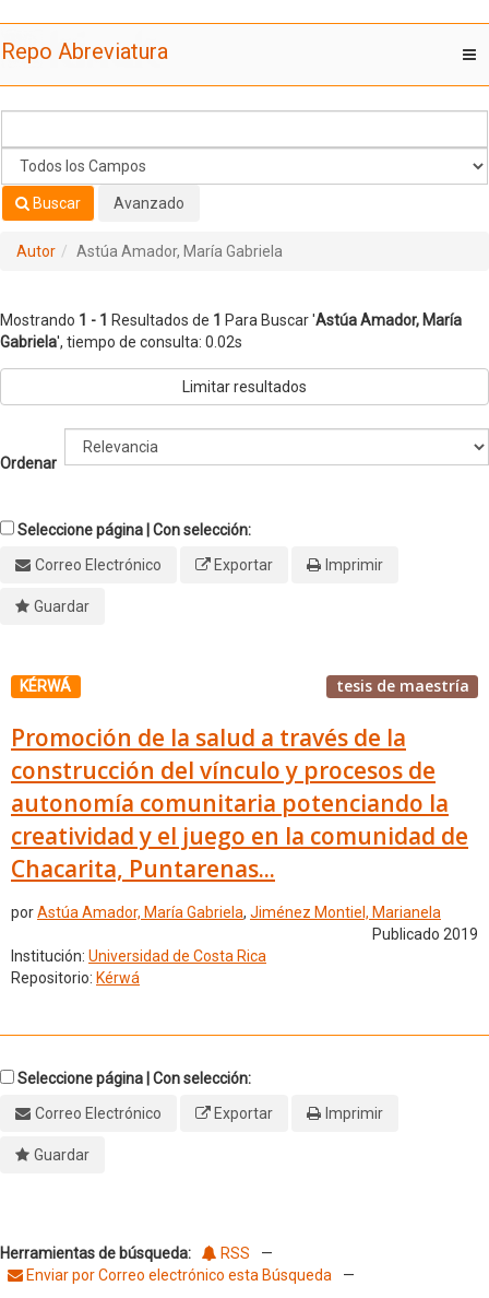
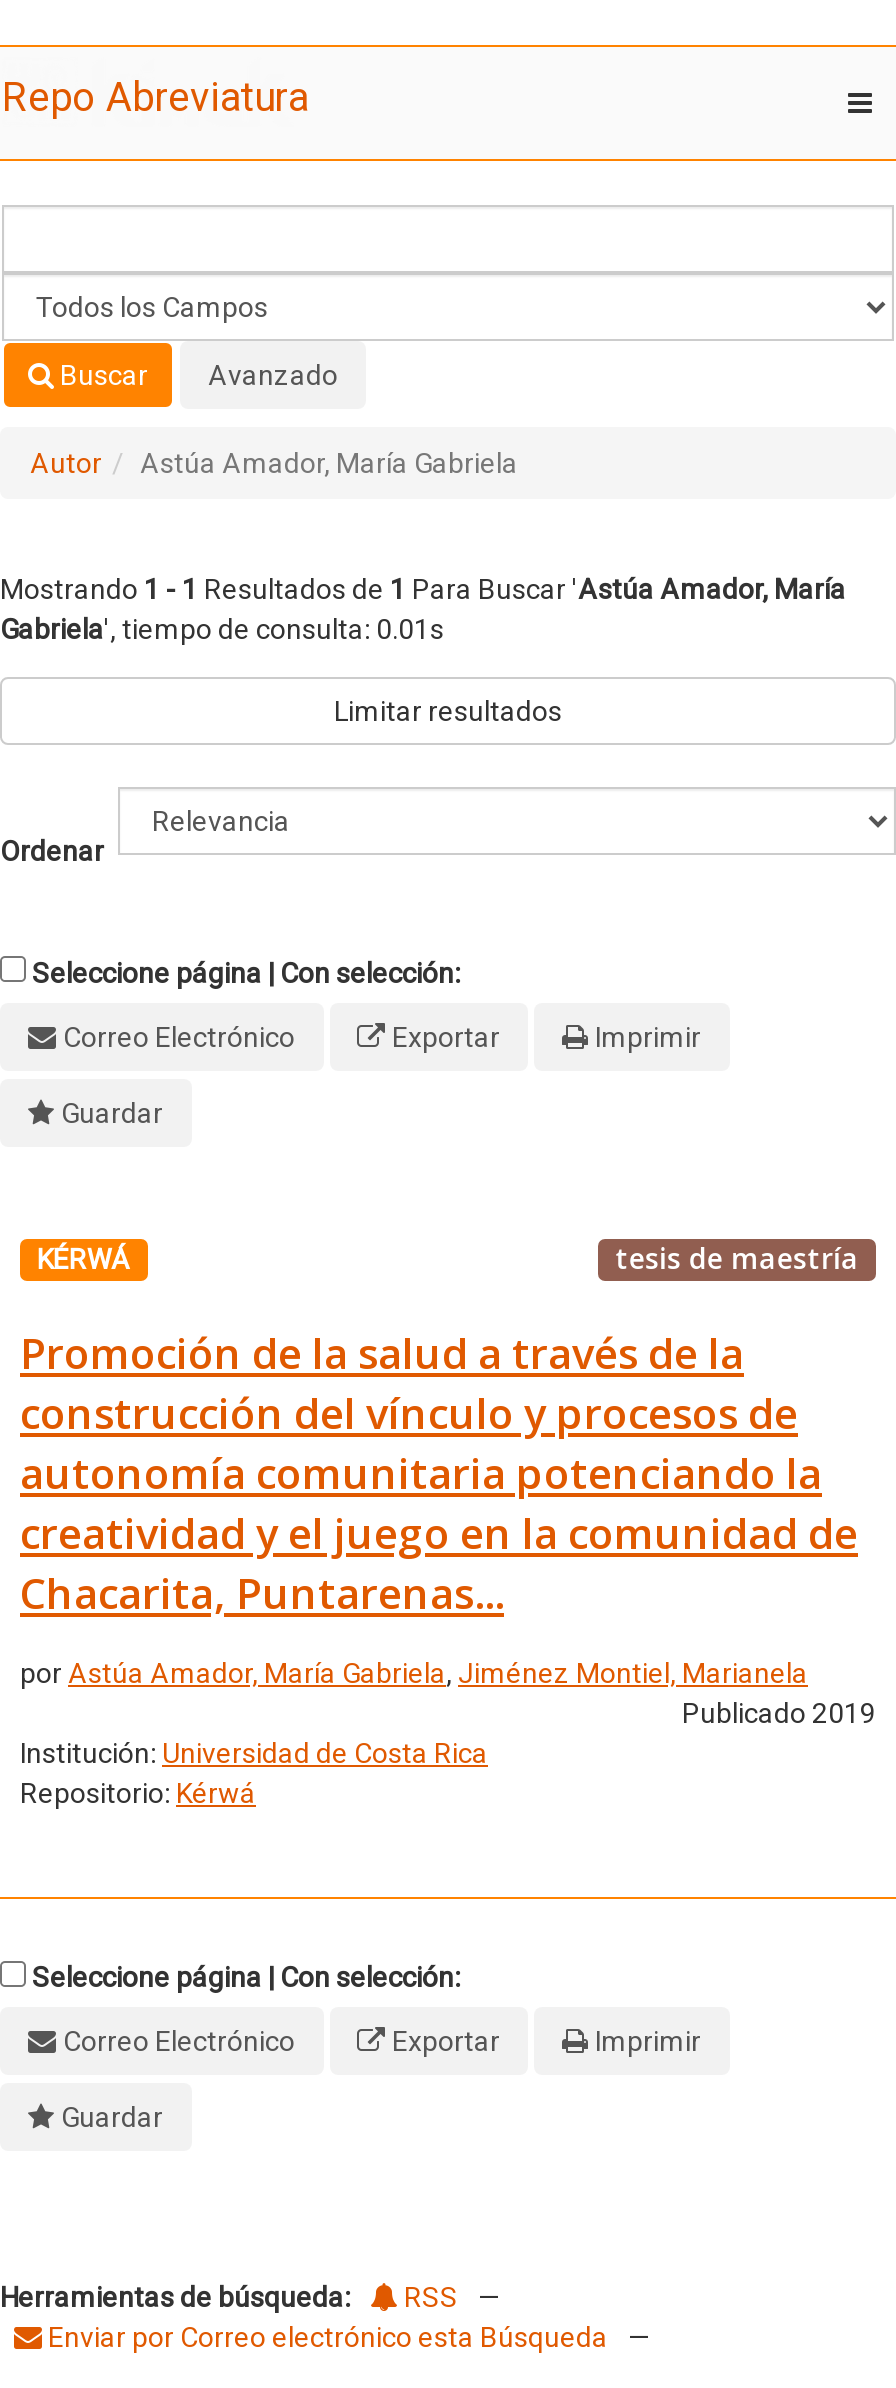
[0,333,242,351] Gabriela', tiempo de consulta: 0.02s -> [0,613,444,645] Gabriela', tiempo de consulta: 0.01s

